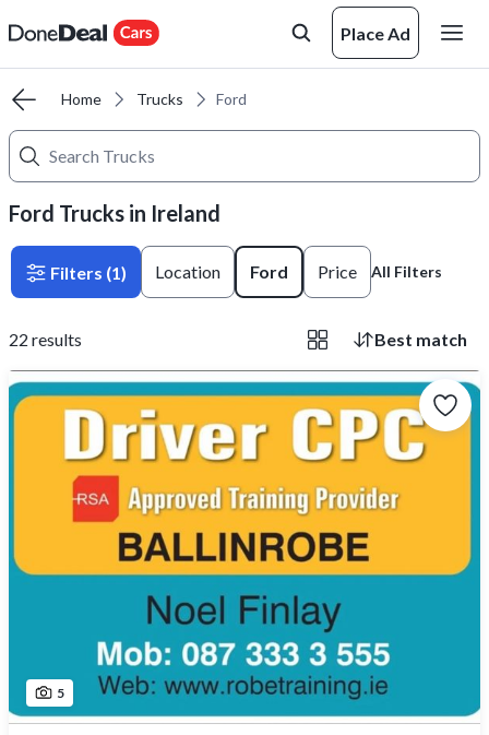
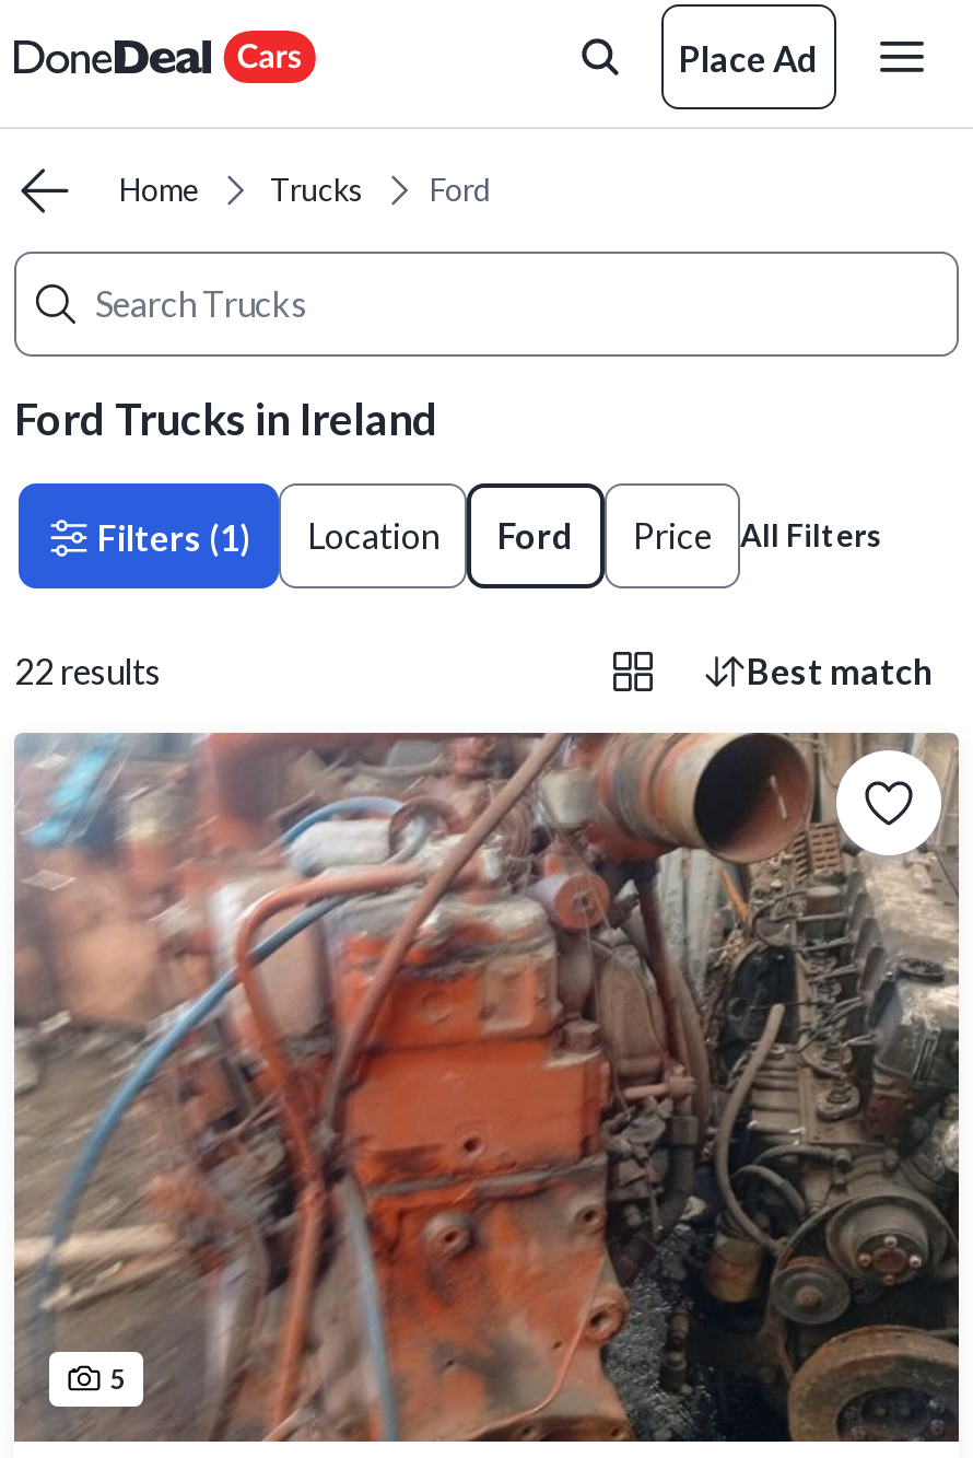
[8,370,481,724] [image] -> [12,733,961,1444] [image]

